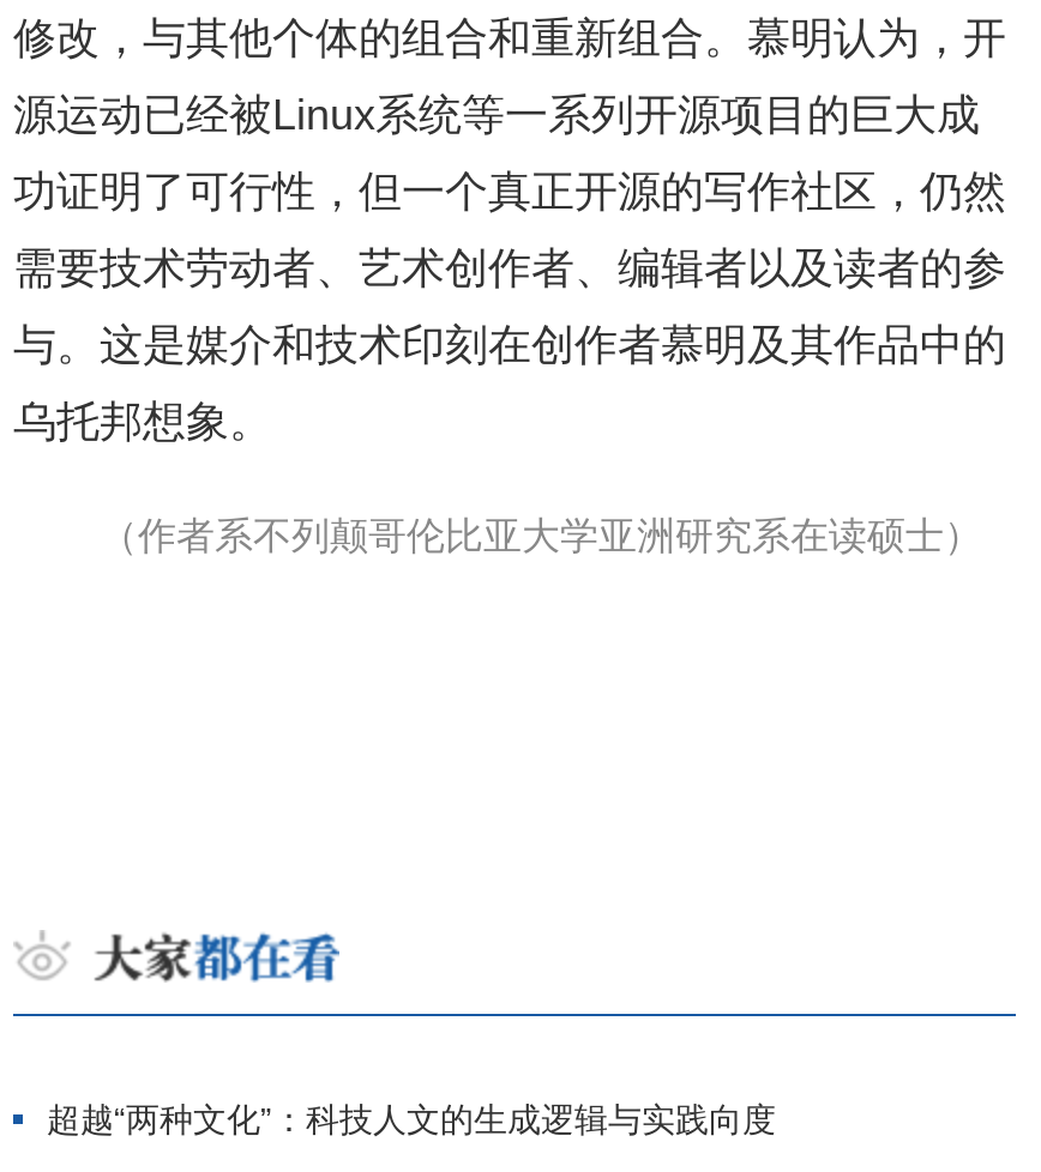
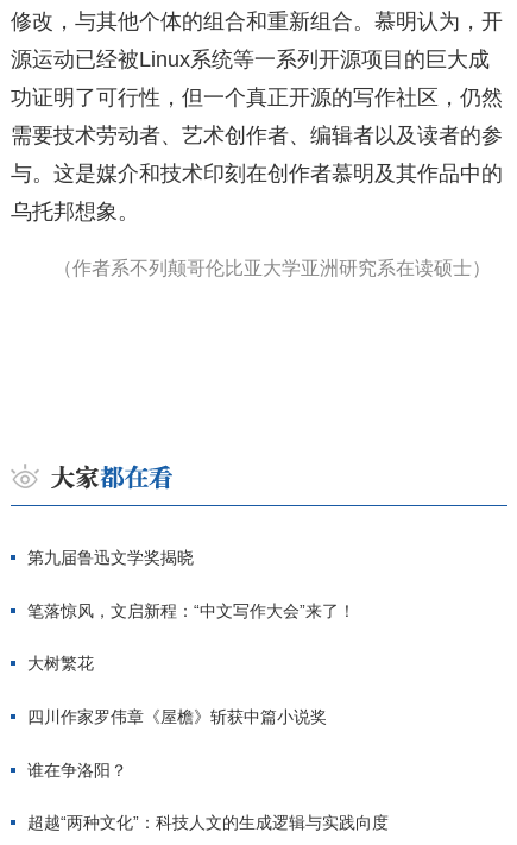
none -> [27,548,355,779] 第九届鲁迅文学奖揭晓 | 笔落惊风，文启新程：“中文写作大会”来了！ | 大树繁花 | 四川作家罗伟章《屋檐》斩获中篇小说奖 | 谁在争洛阳？

